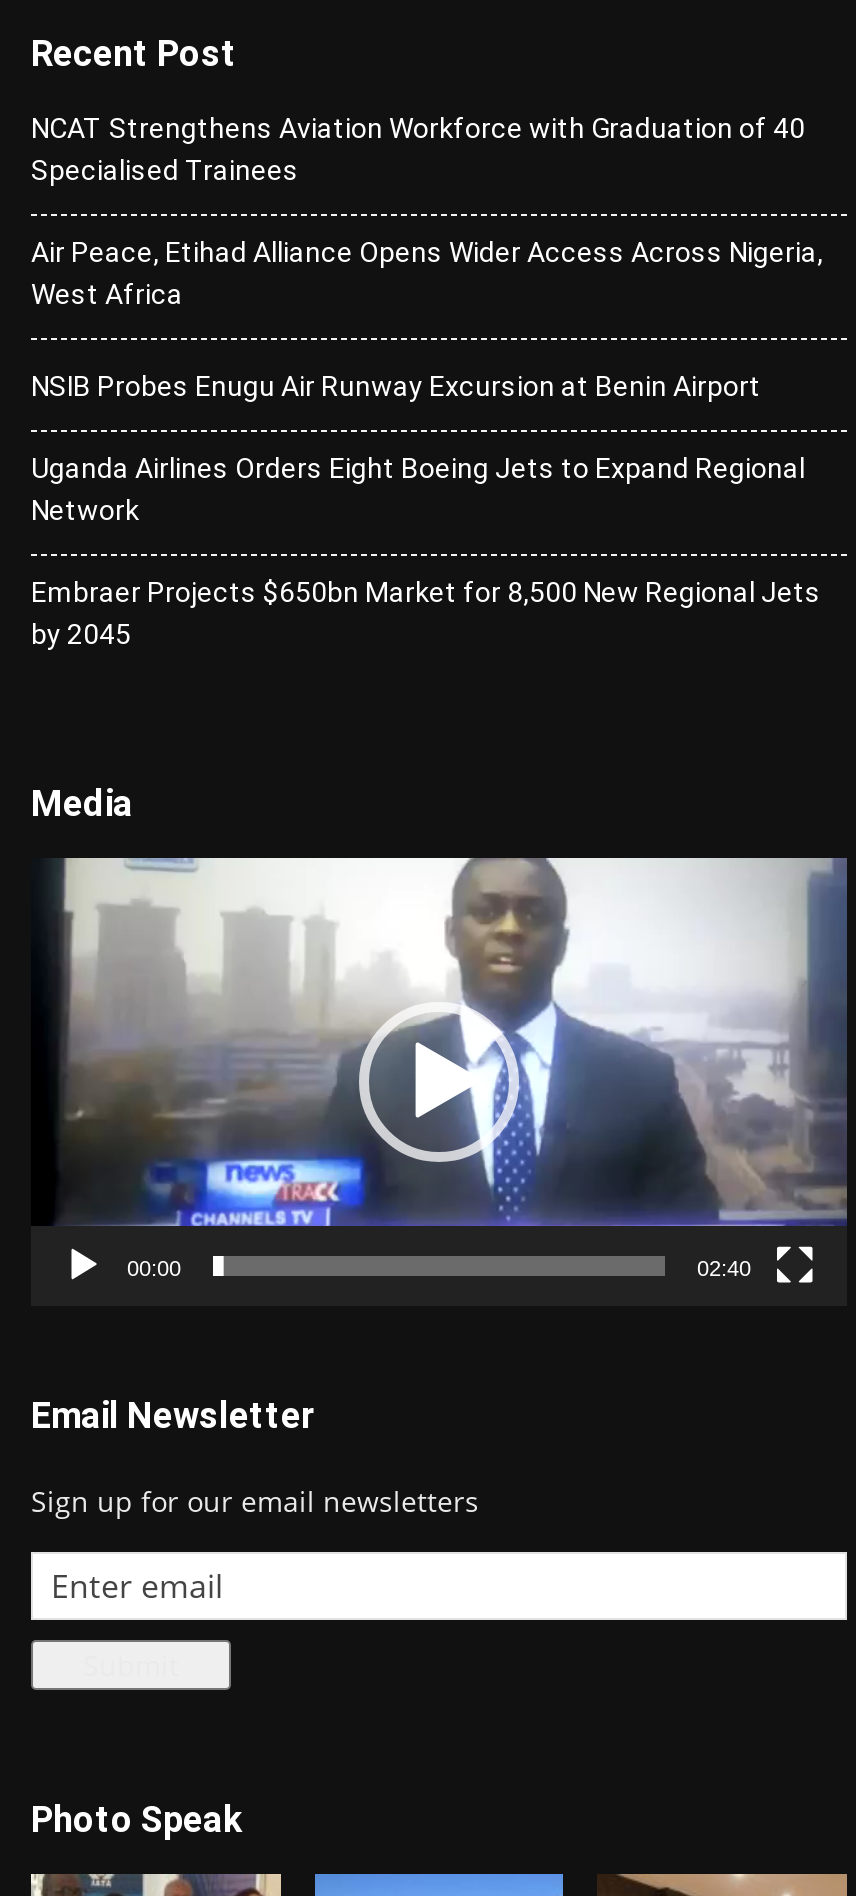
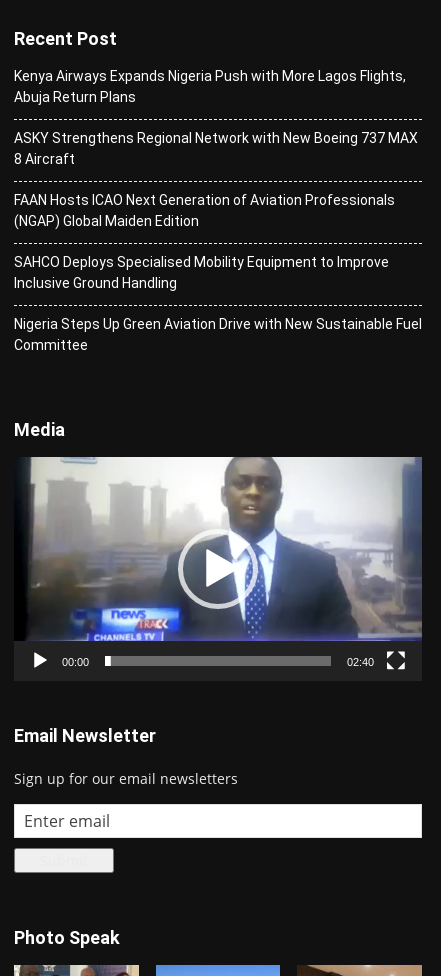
[31,112,805,186] NCAT Strengthens Aviation Workforce with Graduation of 40 | Specialised Trainees -> [14,68,406,105] Kenya Airways Expands Nigeria Push with More Lagos Flights, | Abuja Return Plans
[31,236,823,310] Air Peace, Etihad Alliance Opens Wider Access Across Nigeria, | West Africa -> [14,130,418,167] ASKY Strengthens Regional Network with New Boeing 737 MAX | 8 Aircraft
[31,370,761,402] NSIB Probes Enugu Air Runway Excursion at Benin Airport -> [14,192,395,229] FAAN Hosts ICAO Next Generation of Aviation Professionals | (NGAP) Global Maiden Edition
[31,452,805,526] Uganda Airlines Orders Eight Boeing Jets to Expand Regional | Network -> [14,254,389,291] SAHCO Deploys Specialised Mobility Equipment to Improve | Inclusive Ground Handling
[31,576,821,650] Embraer Projects $650bn Market for 8,500 New Regional Jets | by 2045 -> [14,316,422,353] Nigeria Steps Up Green Aviation Drive with New Sustainable Fuel | Committee

